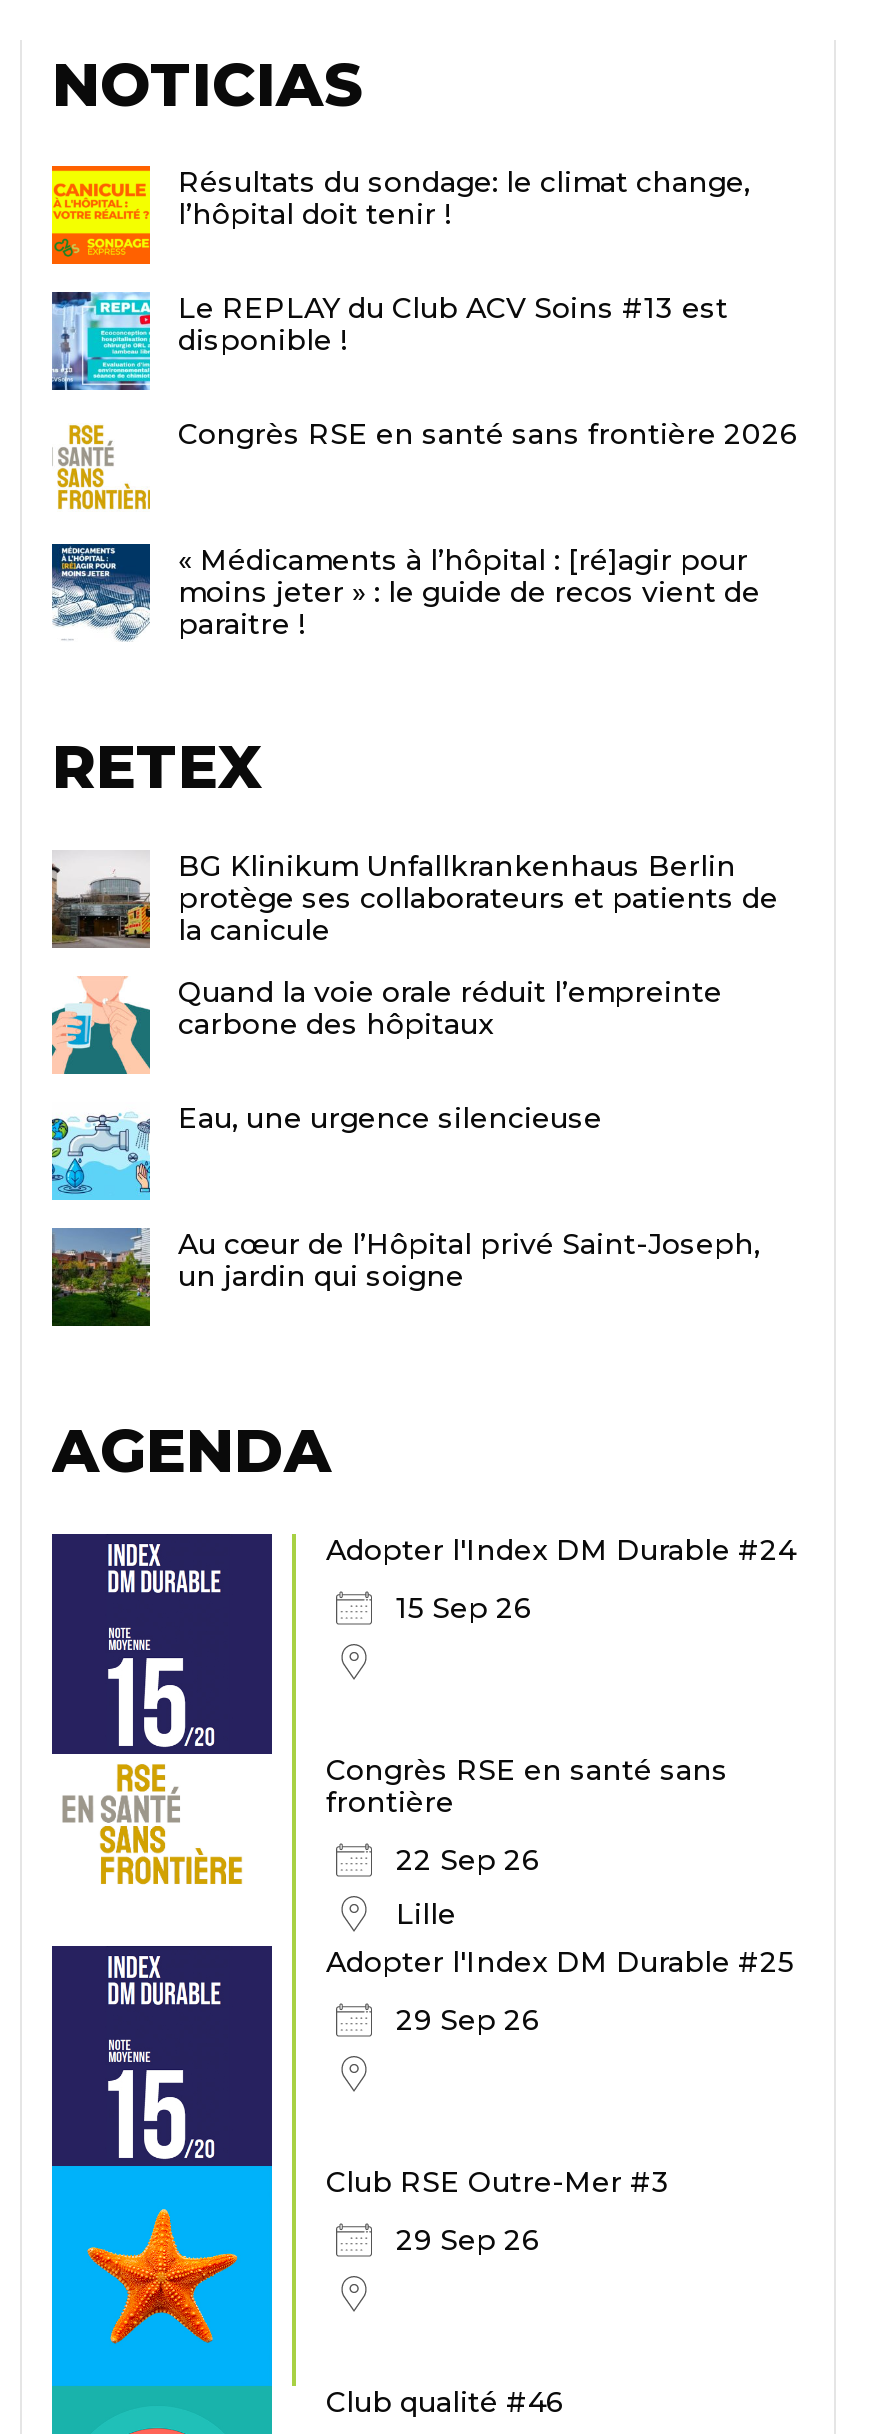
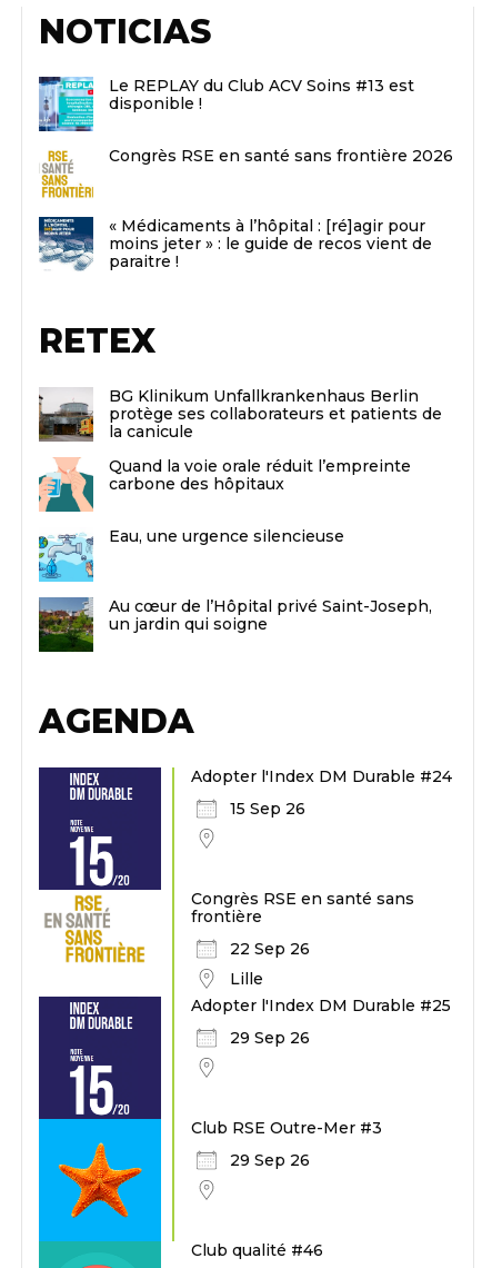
[50,164,750,266] [image] | Résultats du sondage: le climat change, | l’hôpital doit tenir ! -> none

